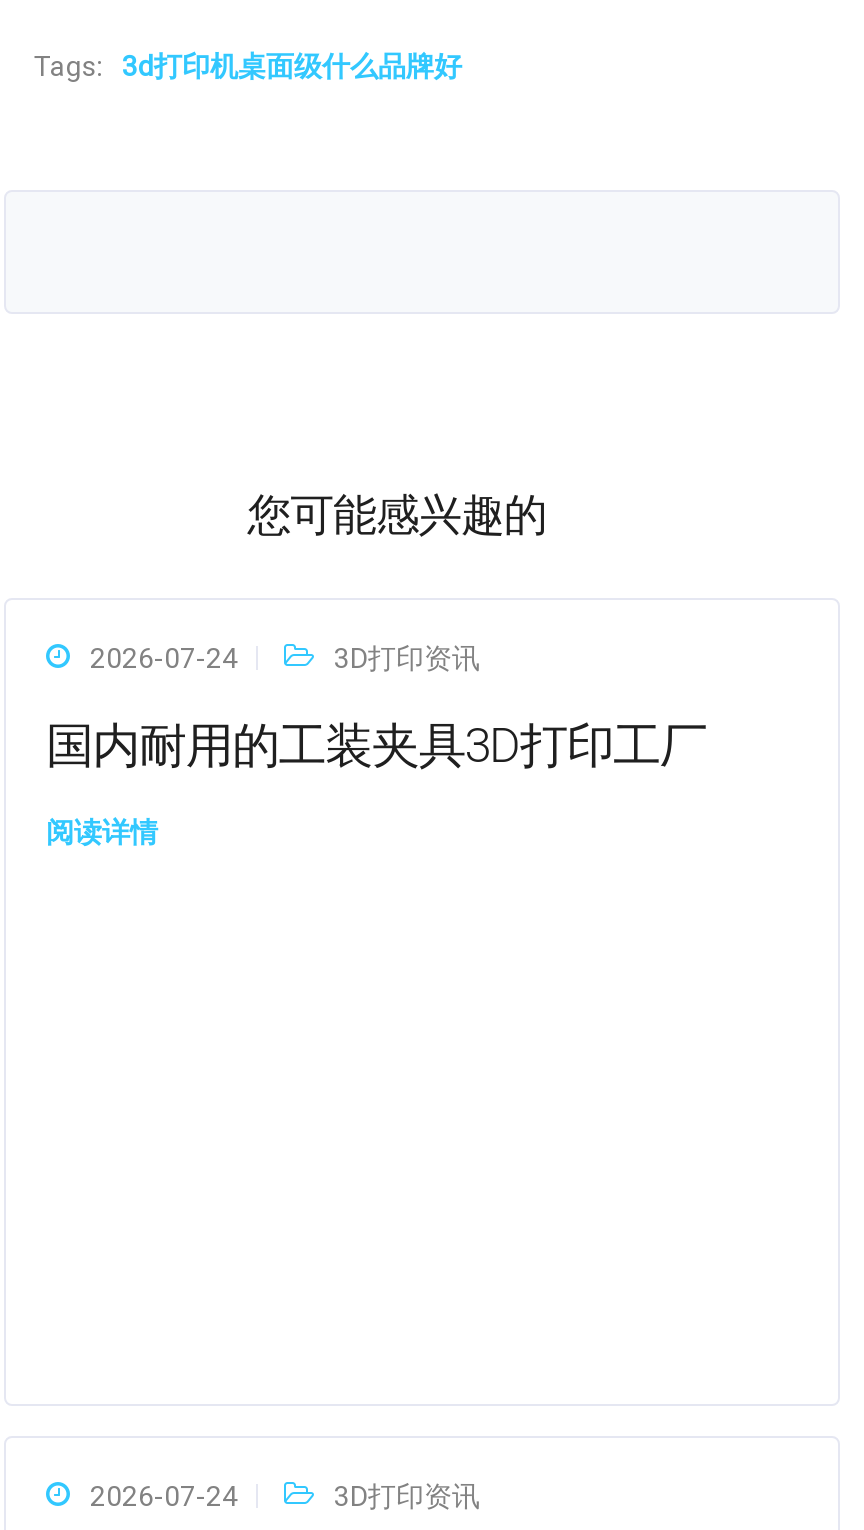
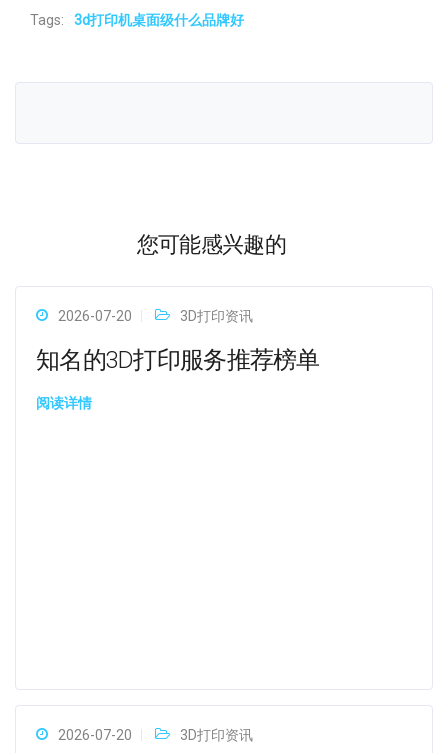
[90,642,238,674] 2026-07-24 -> [58,308,132,324] 2026-07-20
[46,718,706,774] 国内耐用的工装夹具3D打印工厂 -> [36,346,320,374] 知名的3D打印服务推荐榜单
[90,1480,238,1512] 2026-07-24 -> [58,727,132,743] 2026-07-20

